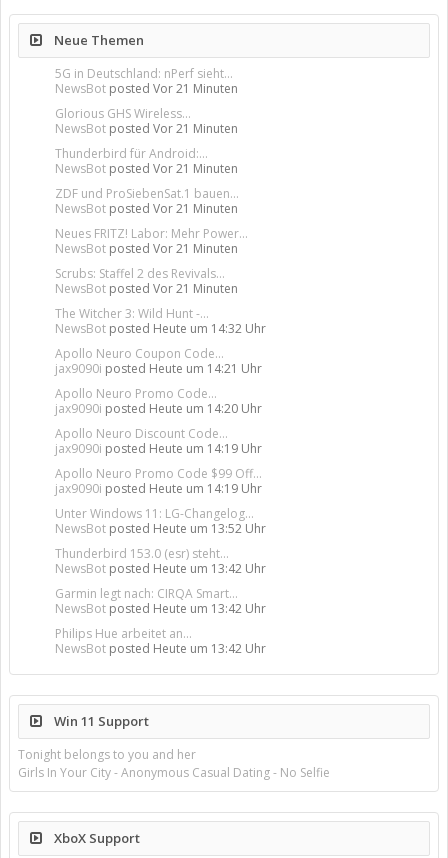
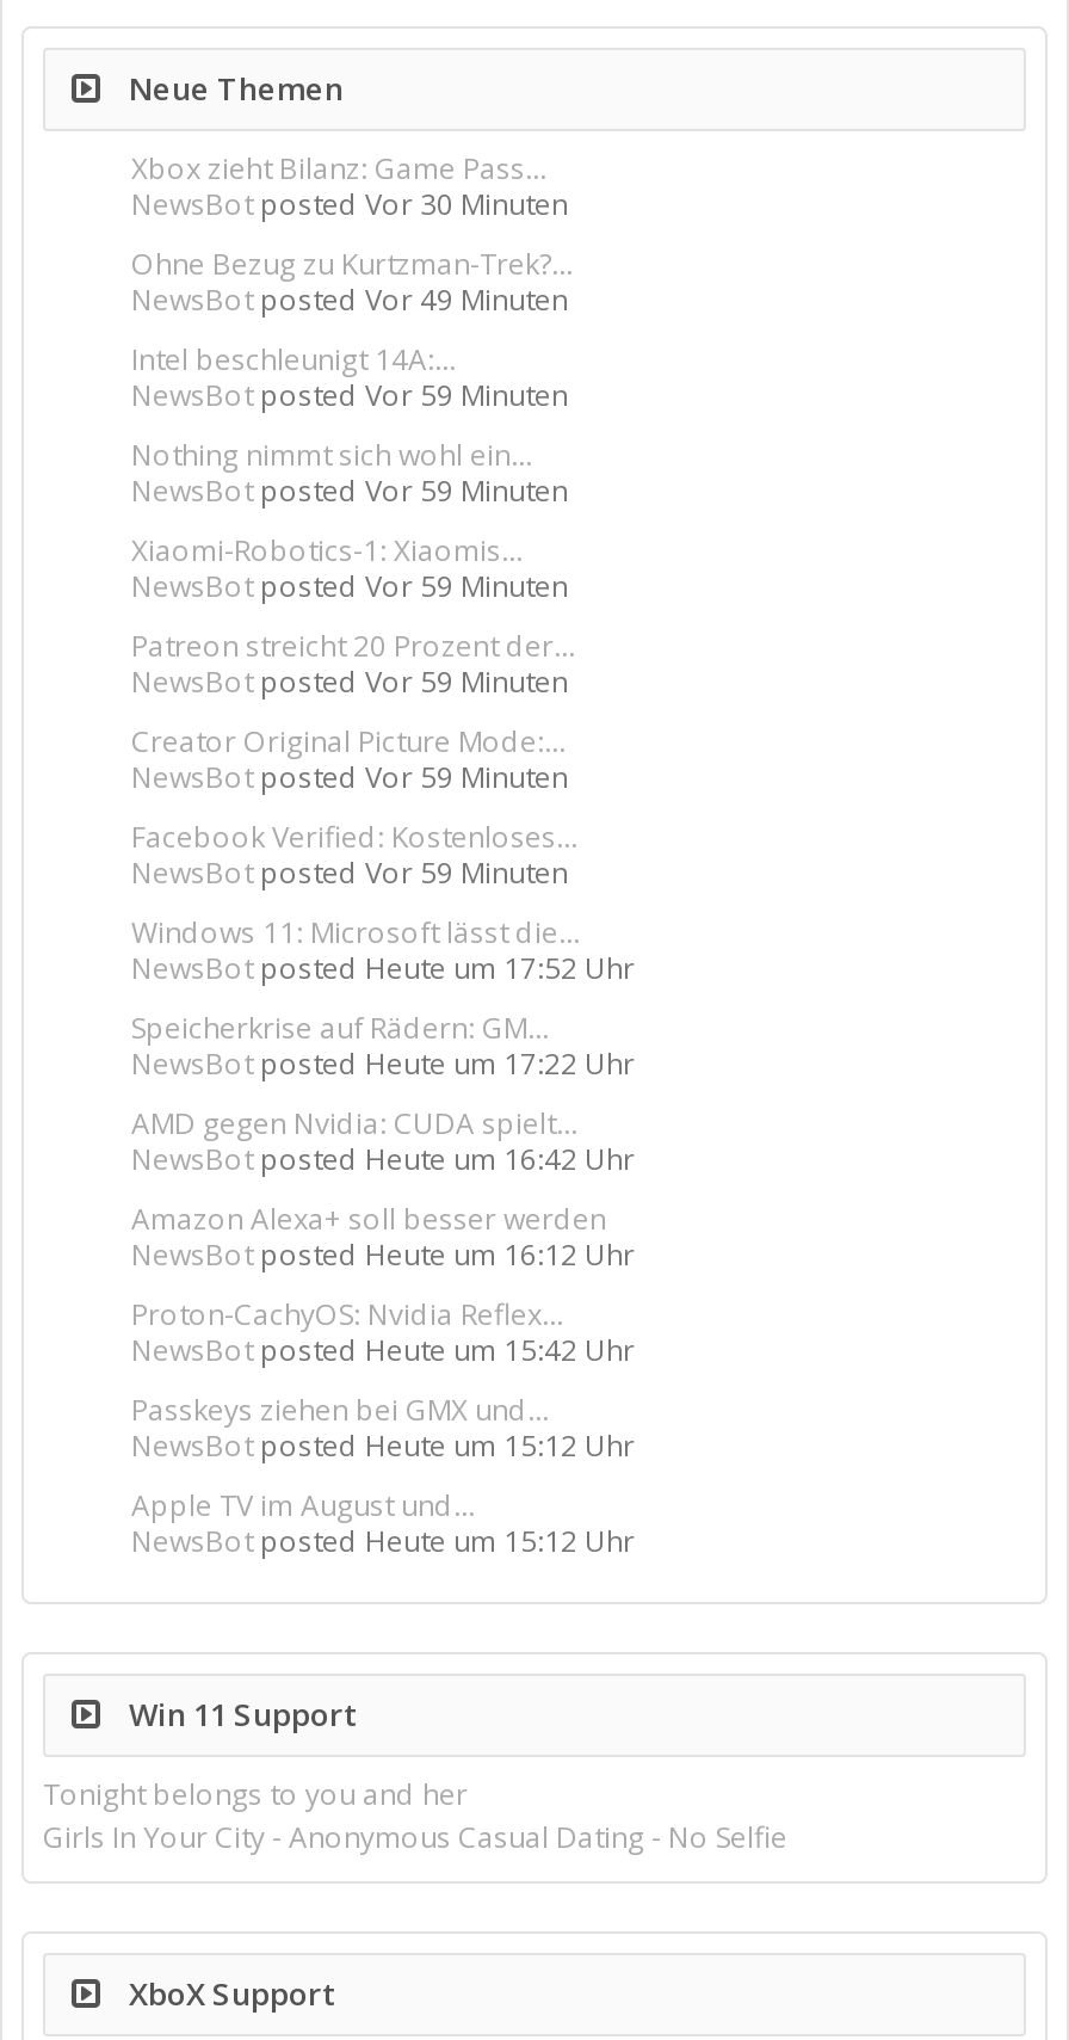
[55,65,238,97] 5G in Deutschland: nPerf sieht... | NewsBot posted Vor 21 Minuten -> [131,148,568,224] Xbox zieht Bilanz: Game Pass... | NewsBot posted Vor 30 Minuten
[55,105,238,137] Glorious GHS Wireless... | NewsBot posted Vor 21 Minuten -> [131,244,573,320] Ohne Bezug zu Kurtzman-Trek?... | NewsBot posted Vor 49 Minuten
[55,145,238,177] Thunderbird für Android:... | NewsBot posted Vor 21 Minuten -> [131,339,568,415] Intel beschleunigt 14A:... | NewsBot posted Vor 59 Minuten
[55,185,239,217] ZDF und ProSiebenSat.1 bauen... | NewsBot posted Vor 21 Minuten -> [131,434,568,511] Nothing nimmt sich wohl ein... | NewsBot posted Vor 59 Minuten
[55,225,248,257] Neues FRITZ! Labor: Mehr Power... | NewsBot posted Vor 21 Minuten -> [131,530,568,606] Xiaomi-Robotics-1: Xiaomis... | NewsBot posted Vor 59 Minuten
[55,265,238,297] Scrubs: Staffel 2 des Revivals... | NewsBot posted Vor 21 Minuten -> [131,625,575,702] Patreon streicht 20 Prozent der... | NewsBot posted Vor 59 Minuten
[55,305,266,337] The Witcher 3: Wild Hunt -... | NewsBot posted Heute um 14:32 Uhr -> [131,721,568,797] Creator Original Picture Mode:... | NewsBot posted Vor 59 Minuten
[55,345,262,377] Apollo Neuro Coupon Code... | jax9090i posted Heute um 14:21 Uhr -> [131,816,577,893] Facebook Verified: Kostenloses... | NewsBot posted Vor 59 Minuten
[55,385,262,417] Apollo Neuro Promo Code... | jax9090i posted Heute um 14:20 Uhr -> [131,912,635,988] Windows 11: Microsoft lässt die... | NewsBot posted Heute um 17:52 Uhr
[55,425,262,457] Apollo Neuro Discount Code... | jax9090i posted Heute um 14:19 Uhr -> [131,1007,635,1084] Speicherkrise auf Rädern: GM... | NewsBot posted Heute um 17:22 Uhr
[55,465,262,497] Apollo Neuro Promo Code $99 Off... | jax9090i posted Heute um 14:19 Uhr -> [131,1103,635,1179] AMD gegen Nvidia: CUDA spielt... | NewsBot posted Heute um 16:42 Uhr
[55,505,266,537] Unter Windows 11: LG-Changelog... | NewsBot posted Heute um 13:52 Uhr -> [131,1198,635,1275] Amazon Alexa+ soll besser werden | NewsBot posted Heute um 16:12 Uhr
[55,545,266,577] Thunderbird 153.0 (esr) steht... | NewsBot posted Heute um 13:42 Uhr -> [131,1294,635,1370] Proton-CachyOS: Nvidia Reflex... | NewsBot posted Heute um 15:42 Uhr
[55,585,266,617] Garmin legt nach: CIRQA Smart... | NewsBot posted Heute um 13:42 Uhr -> [131,1389,635,1466] Passkeys ziehen bei GMX und... | NewsBot posted Heute um 15:12 Uhr
[55,625,266,657] Philips Hue arbeitet an... | NewsBot posted Heute um 13:42 Uhr -> [131,1485,635,1561] Apple TV im August und... | NewsBot posted Heute um 15:12 Uhr

